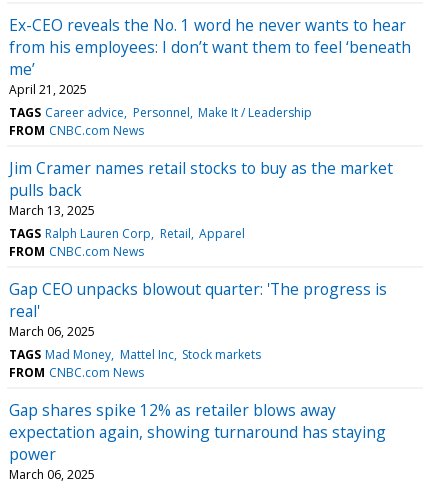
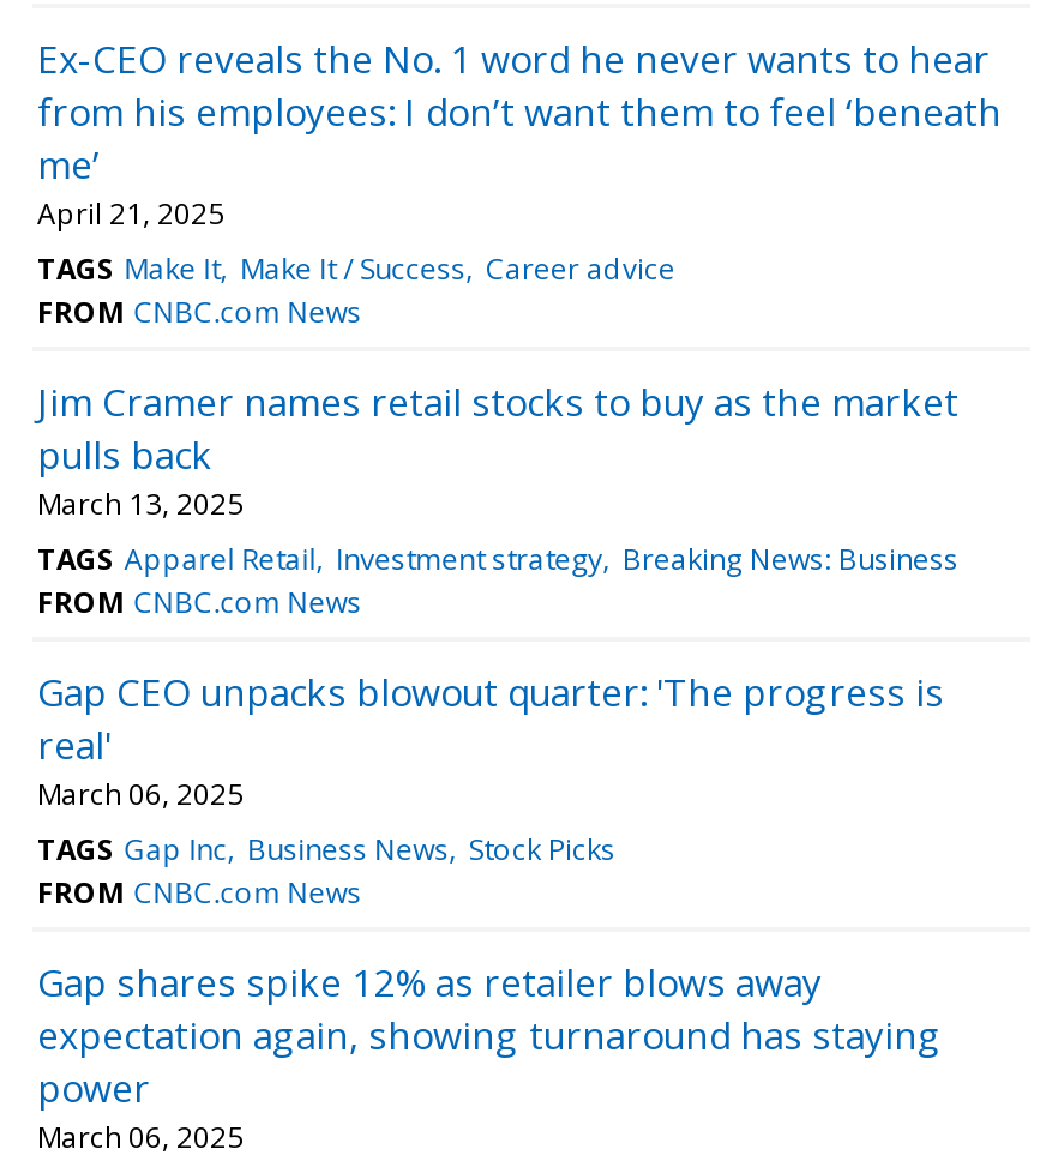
[9,104,312,121] TAGS Career advice Personnel Make It / Leadership -> [37,248,675,289] TAGS Make It Make It / Success Career advice
[9,225,245,242] TAGS Ralph Lauren Corp Retail Apparel -> [37,538,958,579] TAGS Apparel Retail Investment strategy Breaking News: Business
[9,346,261,363] TAGS Mad Money Mattel Inc Stock markets -> [37,829,615,869] TAGS Gap Inc Business News Stock Picks

